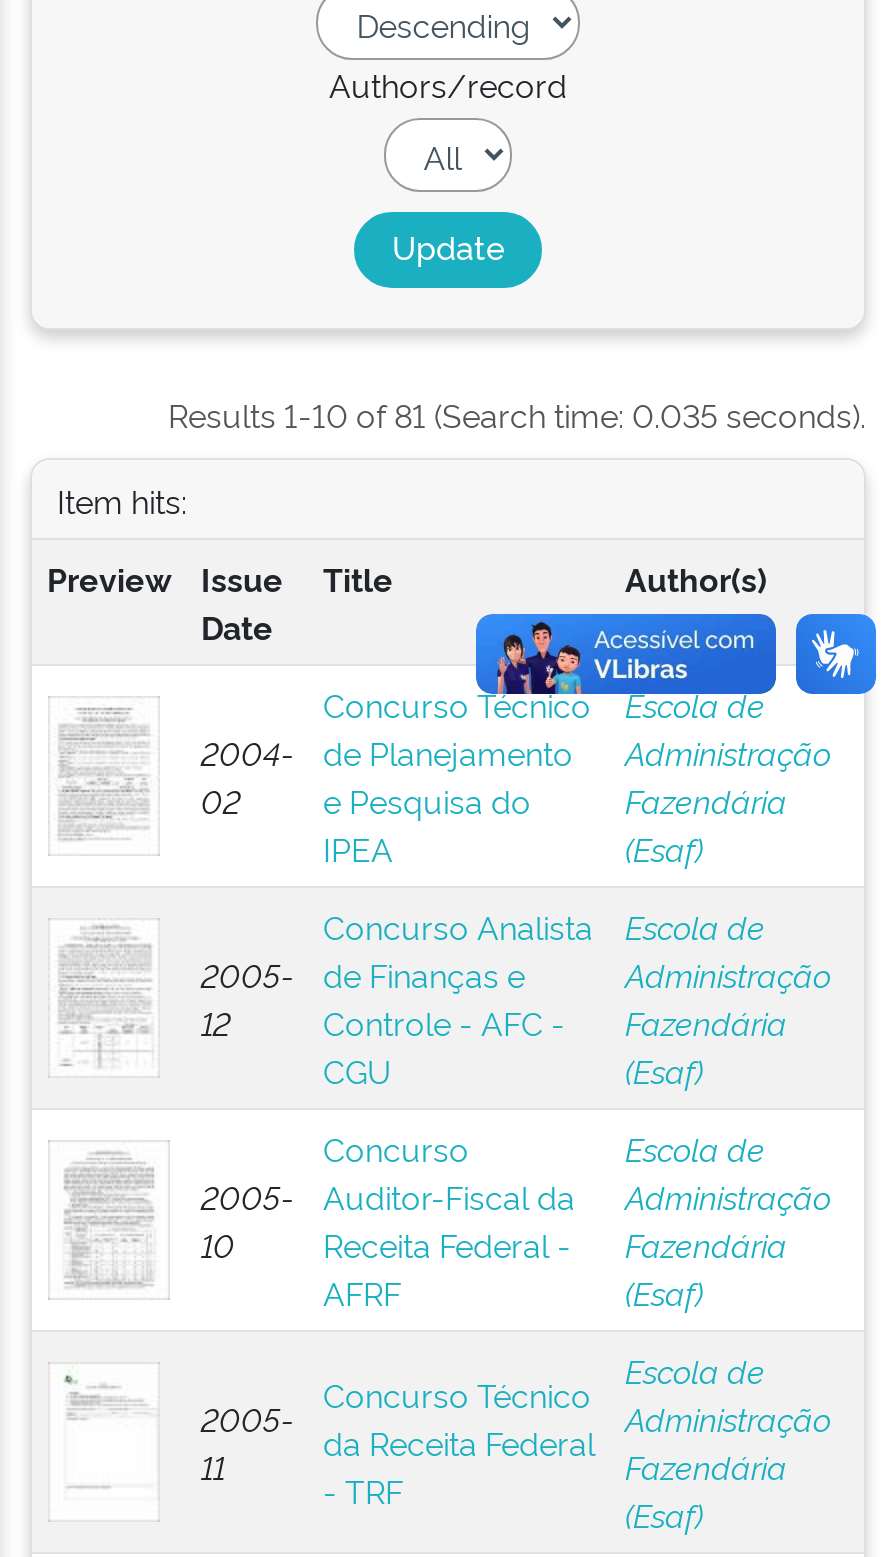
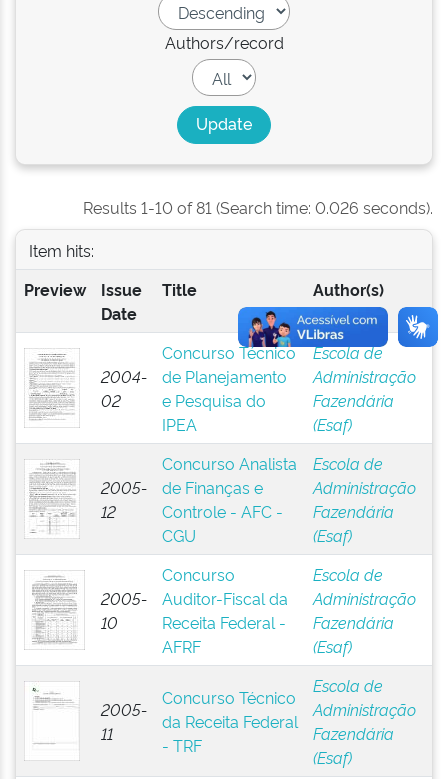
[168,392,866,436] Results 1-10 of 81 (Search time: 0.035 seconds). -> [83,196,433,218] Results 1-10 of 81 (Search time: 0.026 seconds).

